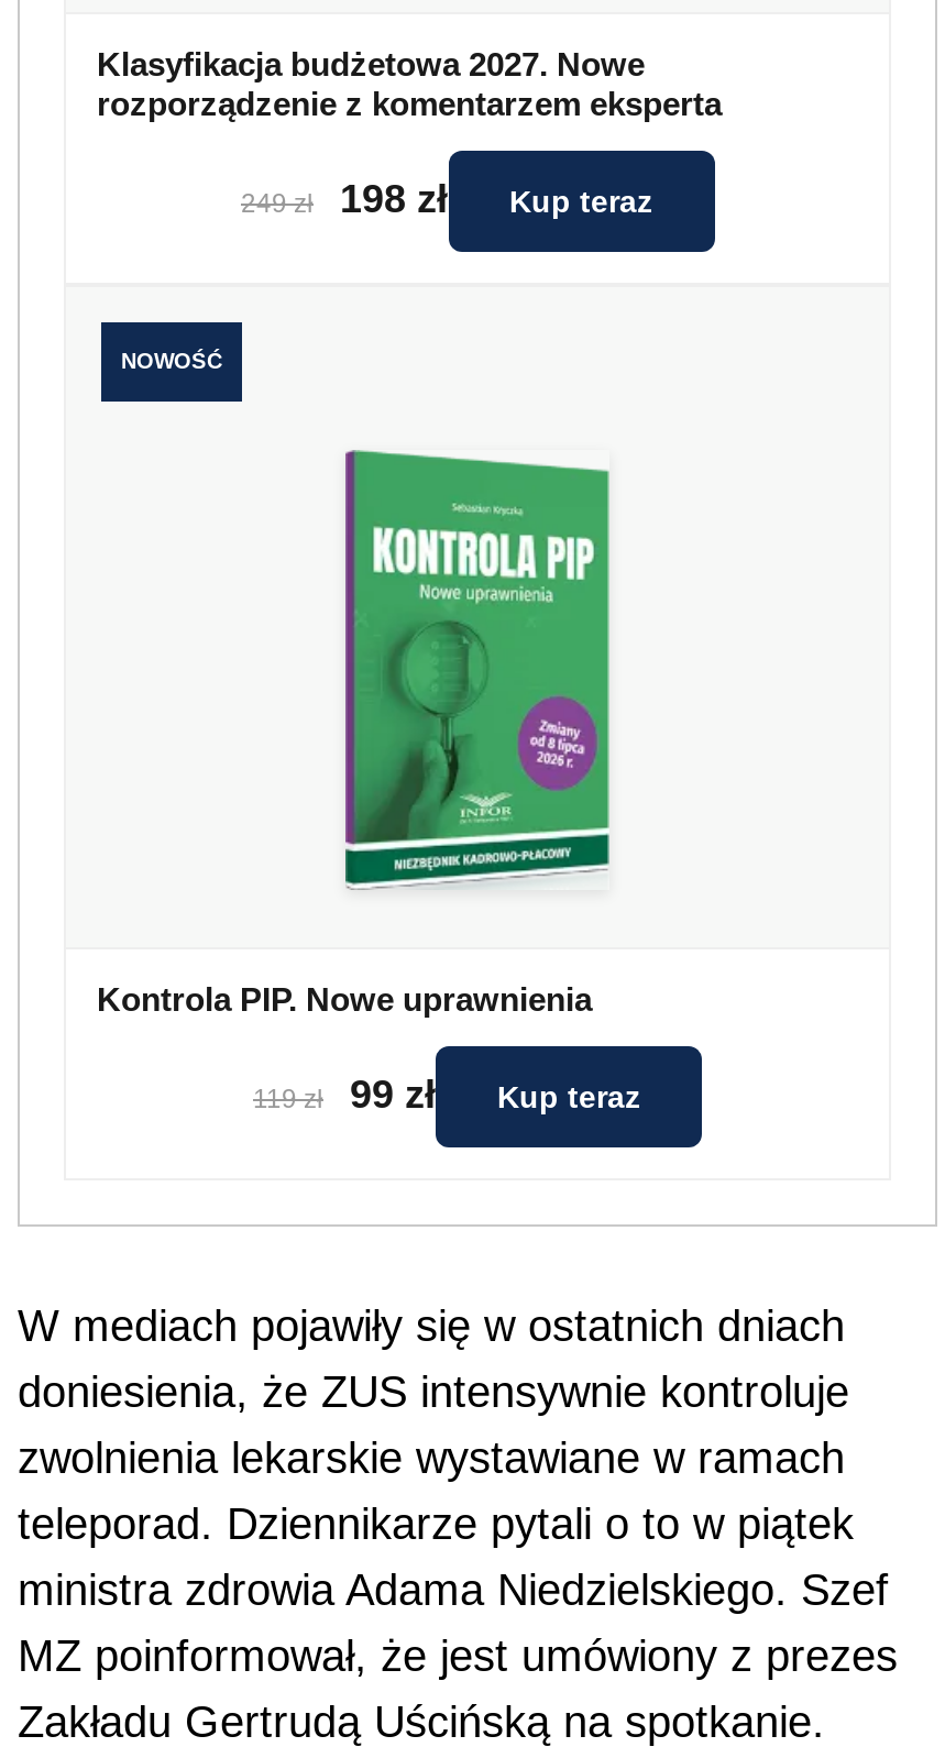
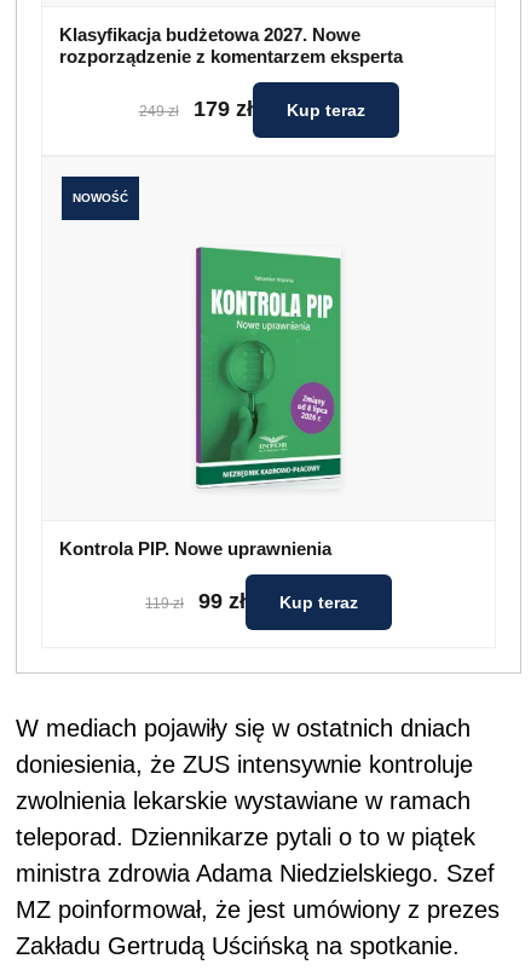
[340,178,448,222] 198 zł -> [193,97,252,122] 179 zł

